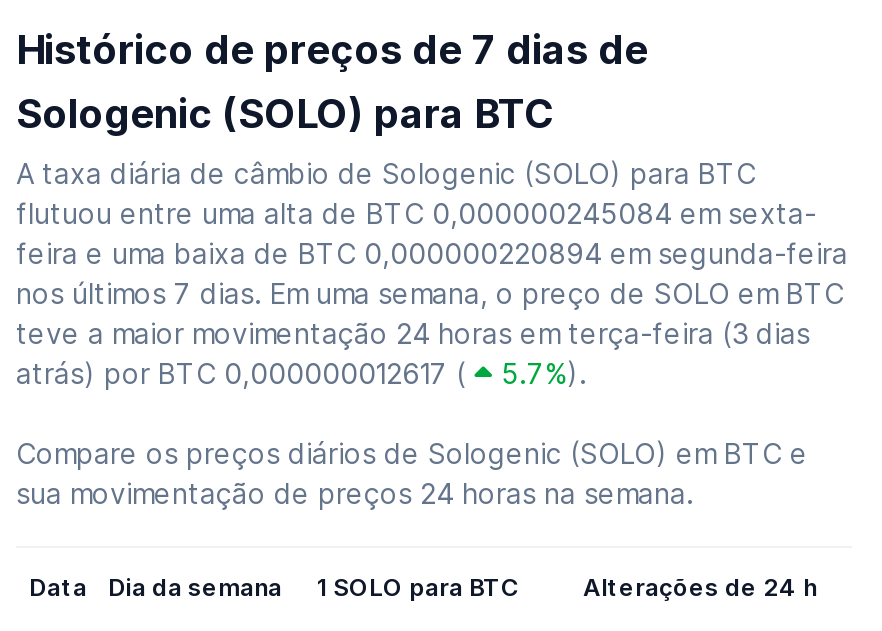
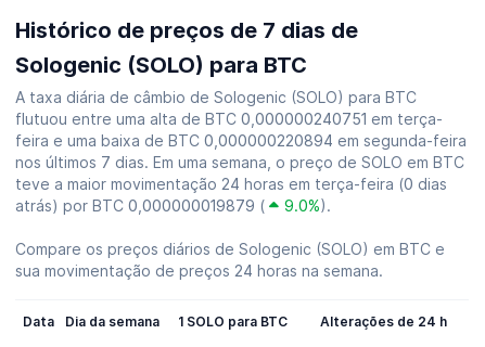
[16,196,816,230] flutuou entre uma alta de BTC 0,000000245084 em sexta- -> [15,110,443,128] flutuou entre uma alta de BTC 0,000000240751 em terça-
[16,316,810,350] teve a maior movimentação 24 horas em terça-feira (3 dias -> [15,175,447,193] teve a maior movimentação 24 horas em terça-feira (0 dias
[16,356,466,390] atrás) por BTC 0,000000012617 ( -> [15,196,265,215] atrás) por BTC 0,000000019879 (
[501,356,587,390] 5.7%). -> [284,196,330,215] 9.0%).

